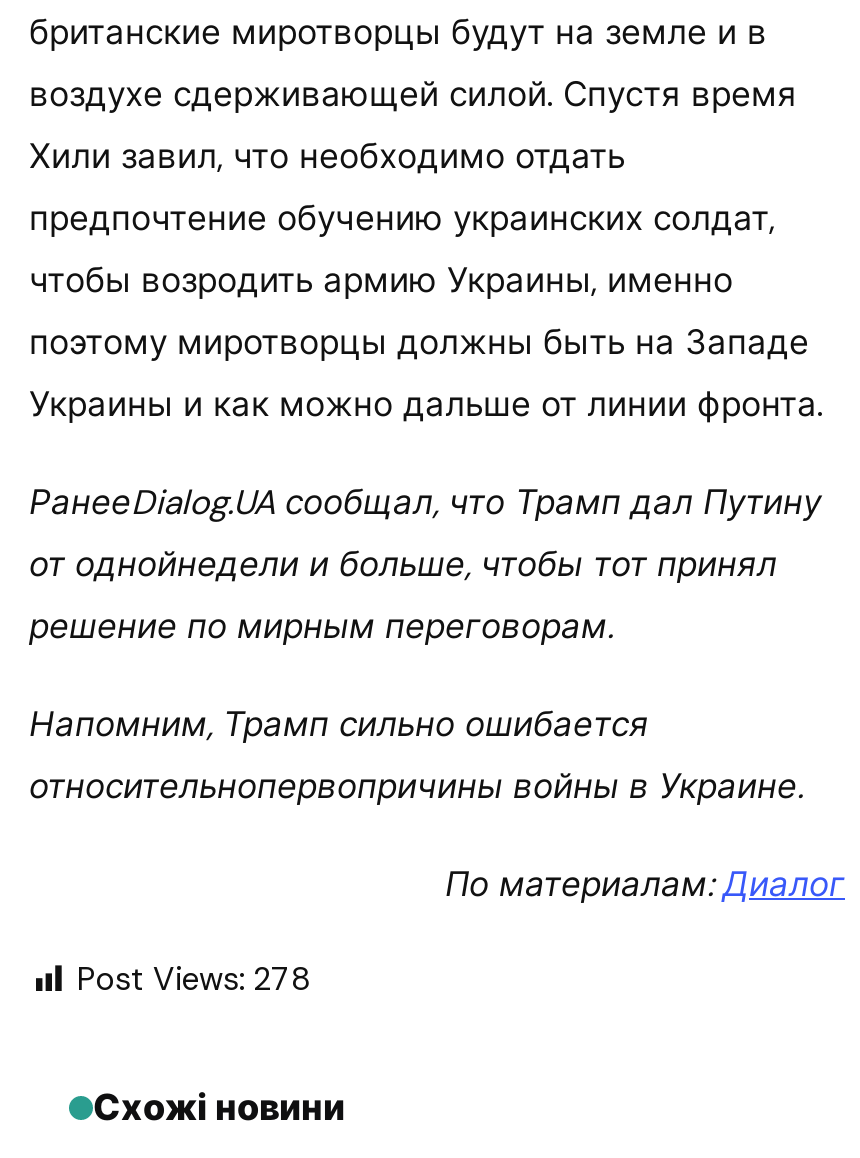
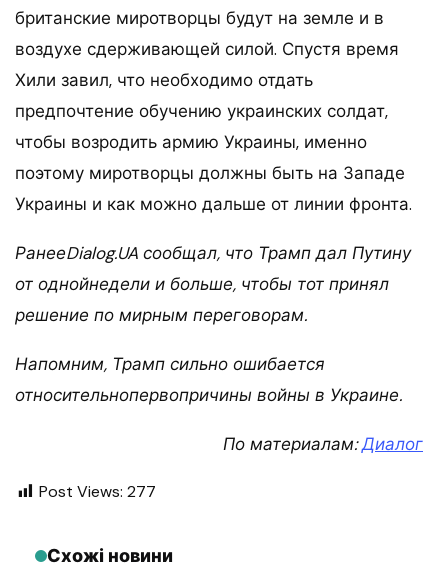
[77,958,309,1000] Post Views: 278 -> [39,481,156,502] Post Views: 277

